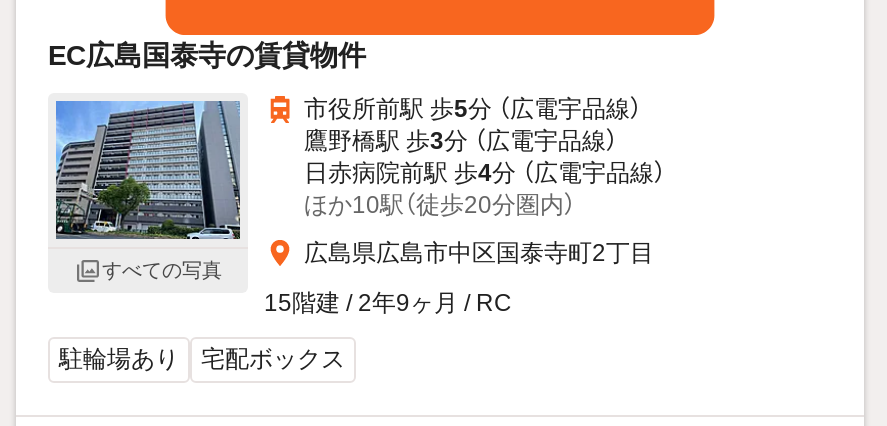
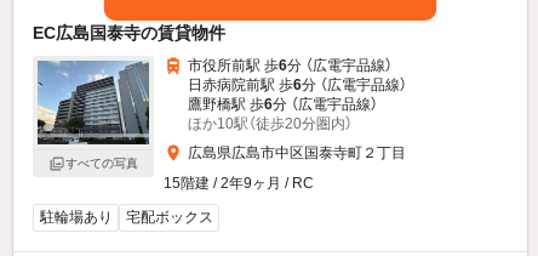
[54,94,666,241] [image] | 市役所前駅 歩5分 （広電宇品線） | 鷹野橋駅 歩3分 （広電宇品線） | 日赤病院前駅 歩4分 （広電宇品線） -> [38,57,407,146] [image] | 市役所前駅 歩6分 （広電宇品線） | 日赤病院前駅 歩6分 （広電宇品線） | 鷹野橋駅 歩6分 （広電宇品線）
[304,238,654,266] 広島県広島市中区国泰寺町2丁目 -> [188,144,406,161] 広島県広島市中区国泰寺町２丁目

